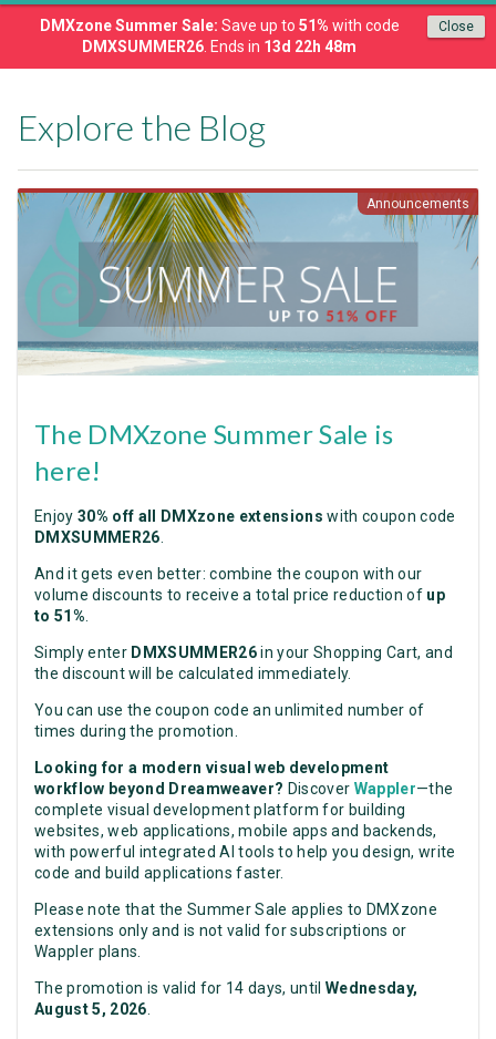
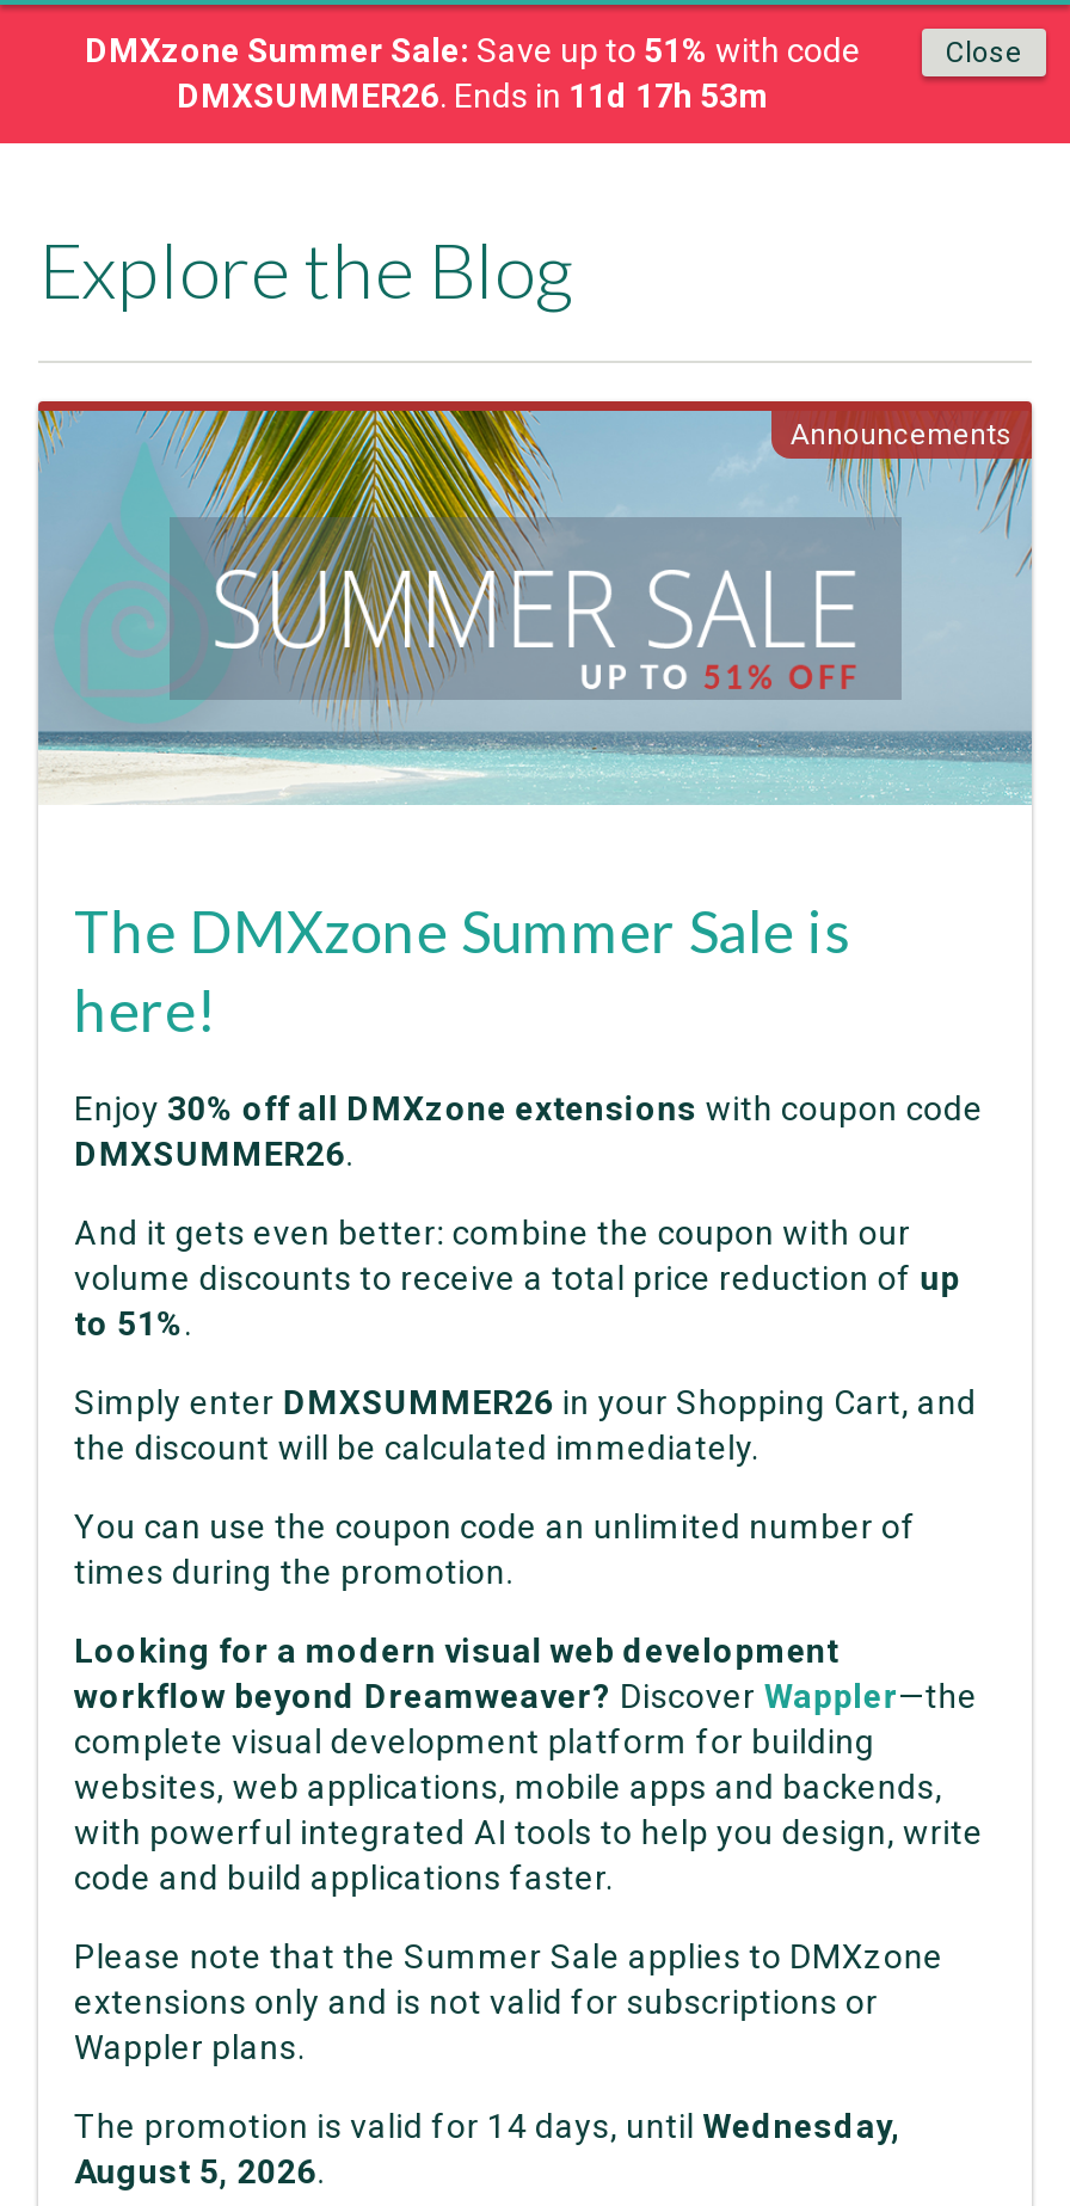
[82,38,356,55] DMXSUMMER26. Ends in 13d 22h 48m -> [177,76,769,115] DMXSUMMER26. Ends in 11d 17h 53m

